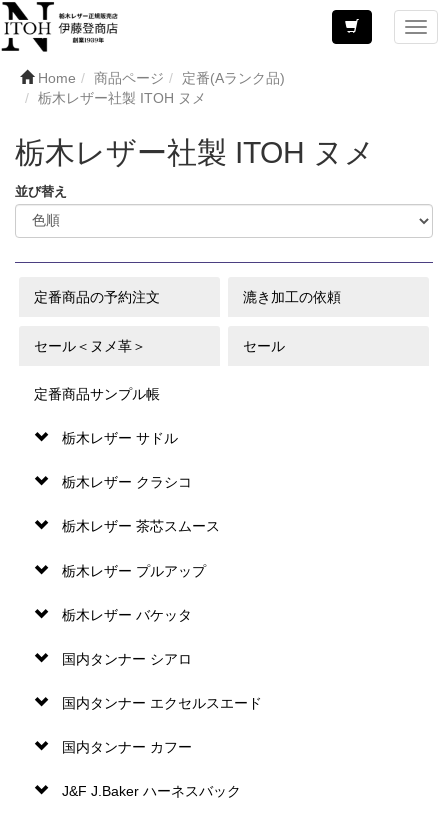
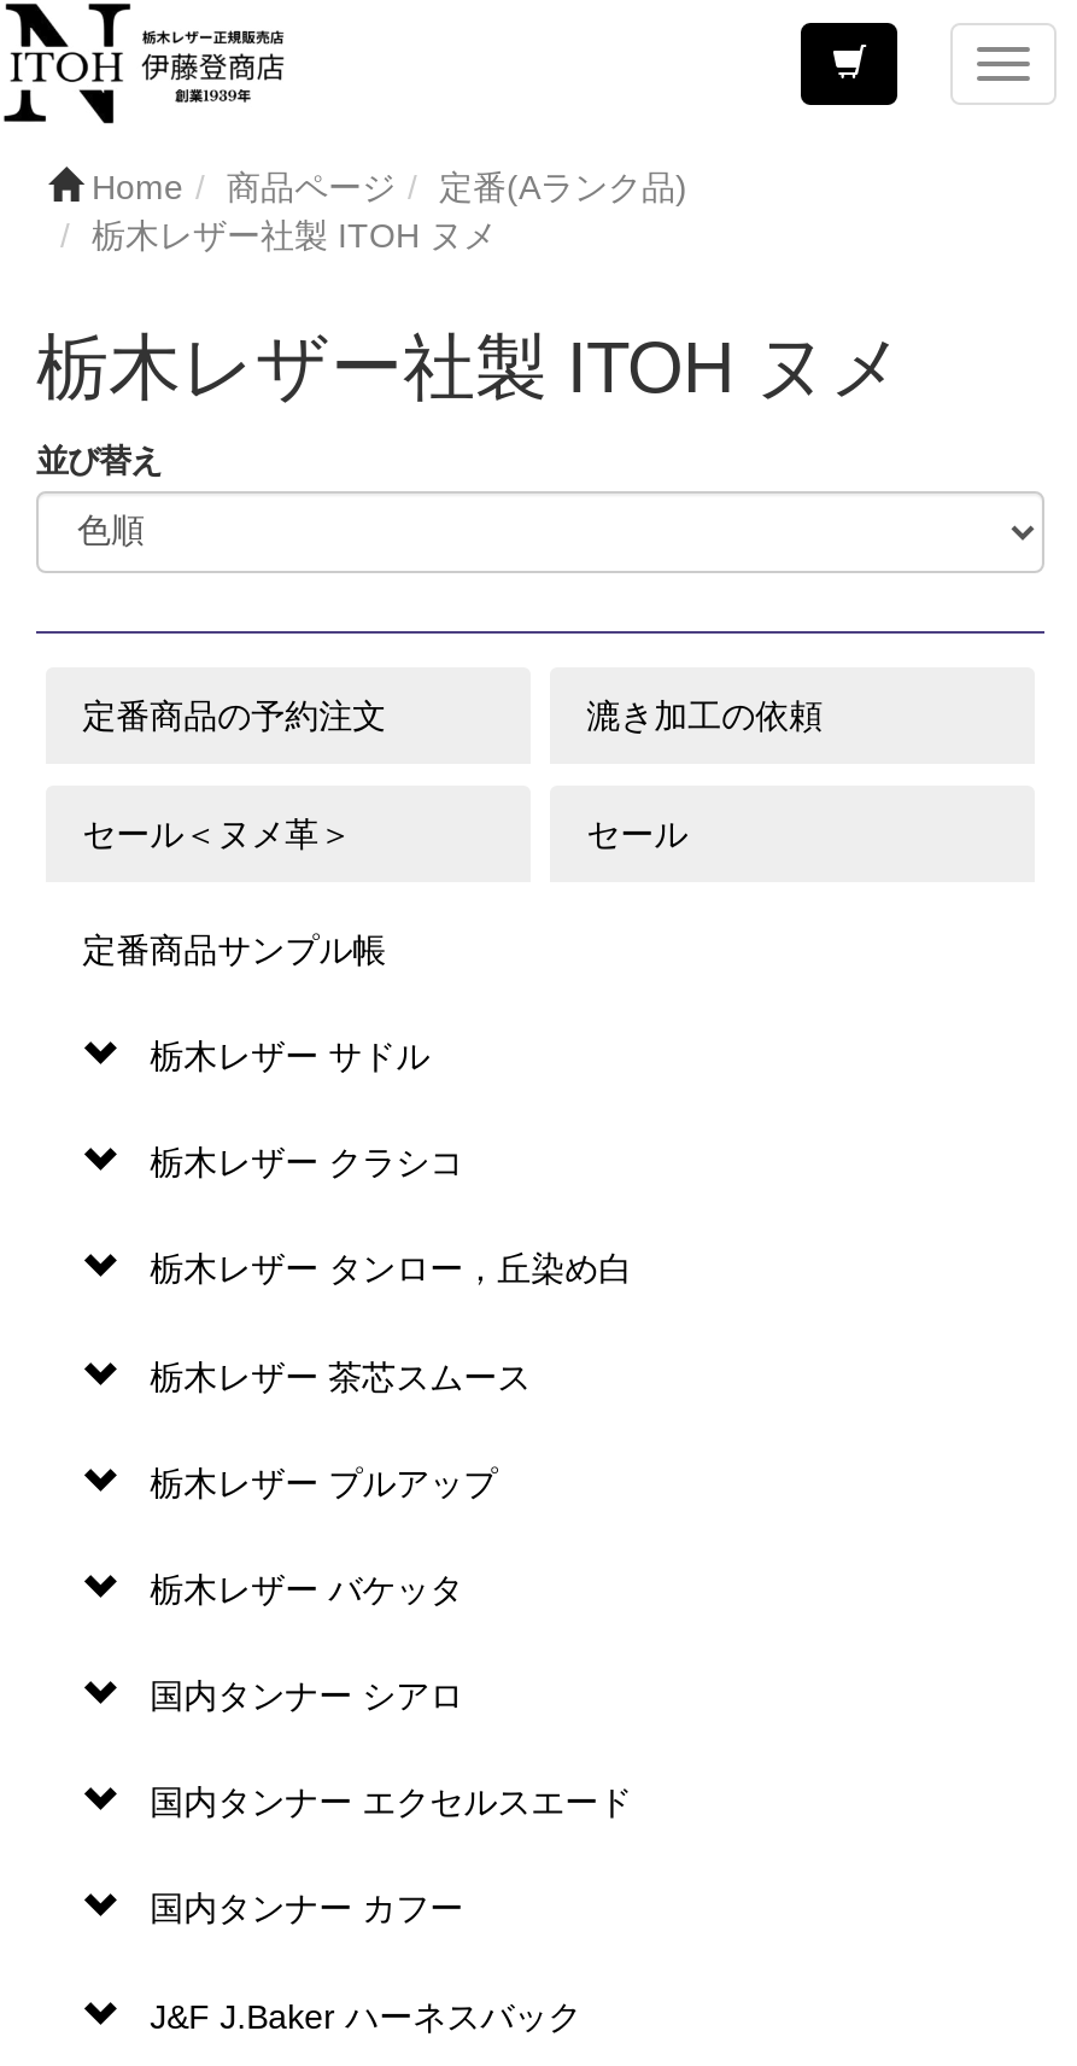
none -> [150,1250,632,1289] 栃木レザー タンロー，丘染め白

